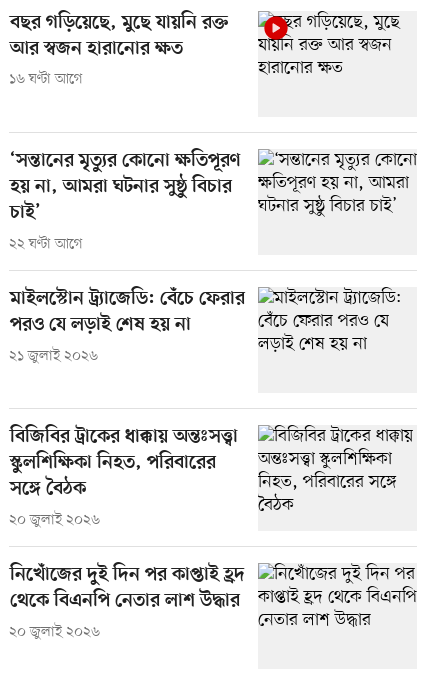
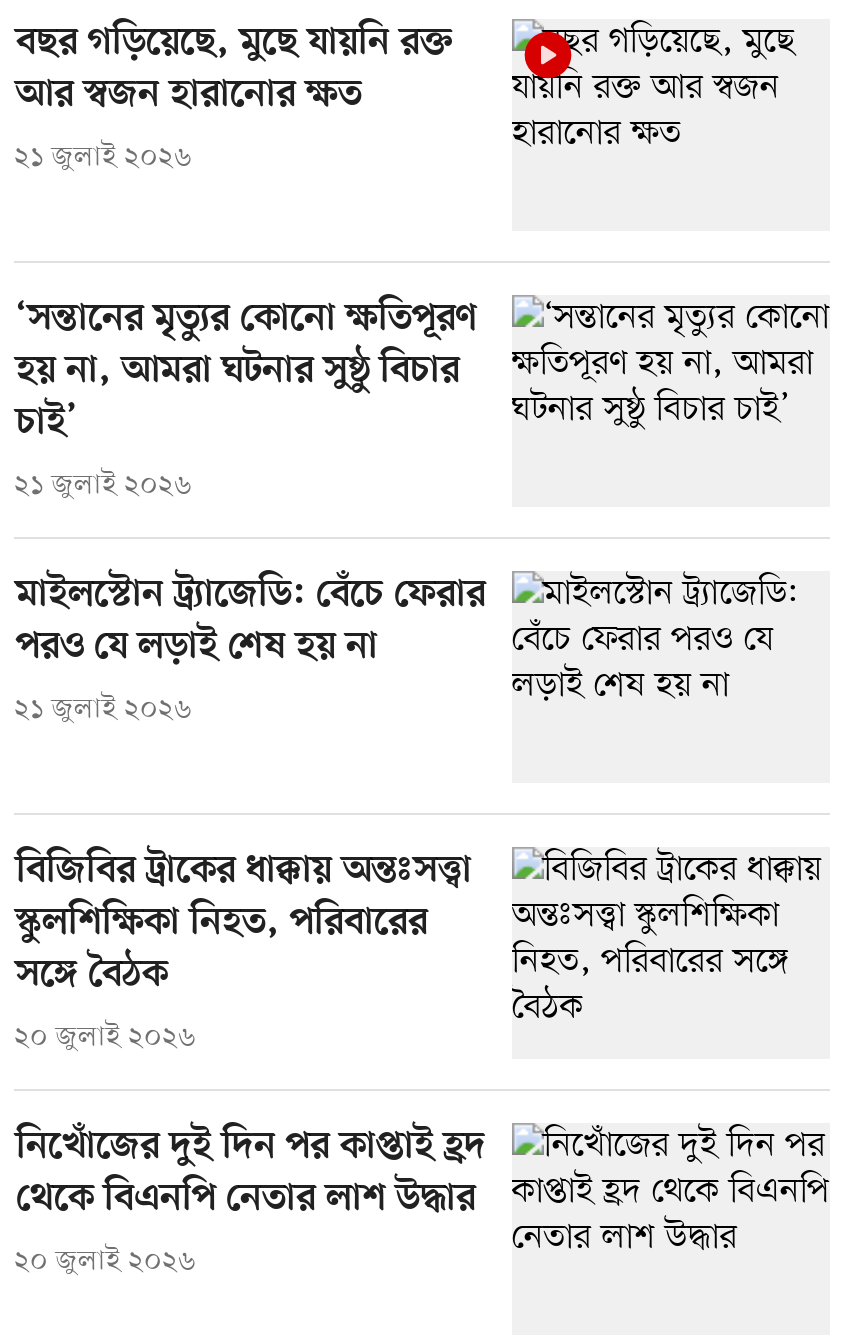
[9,70,83,89] ১৬ ঘণ্টা আগে -> [14,139,192,177] ২১ জুলাই ২০২৬
[9,235,83,254] ২২ ঘণ্টা আগে -> [14,467,192,505] ২১ জুলাই ২০২৬

